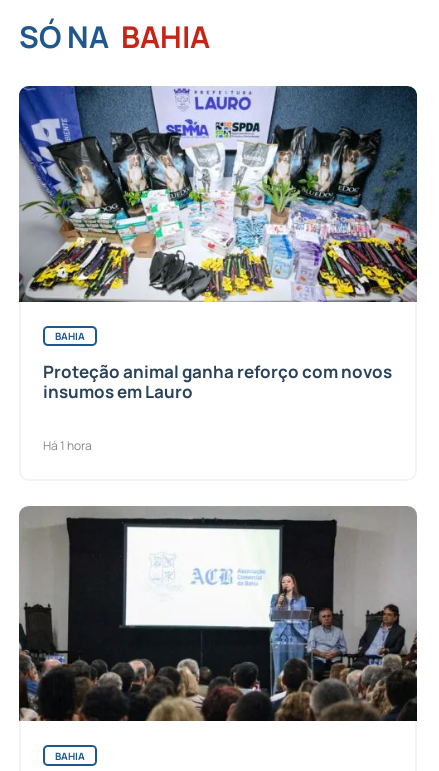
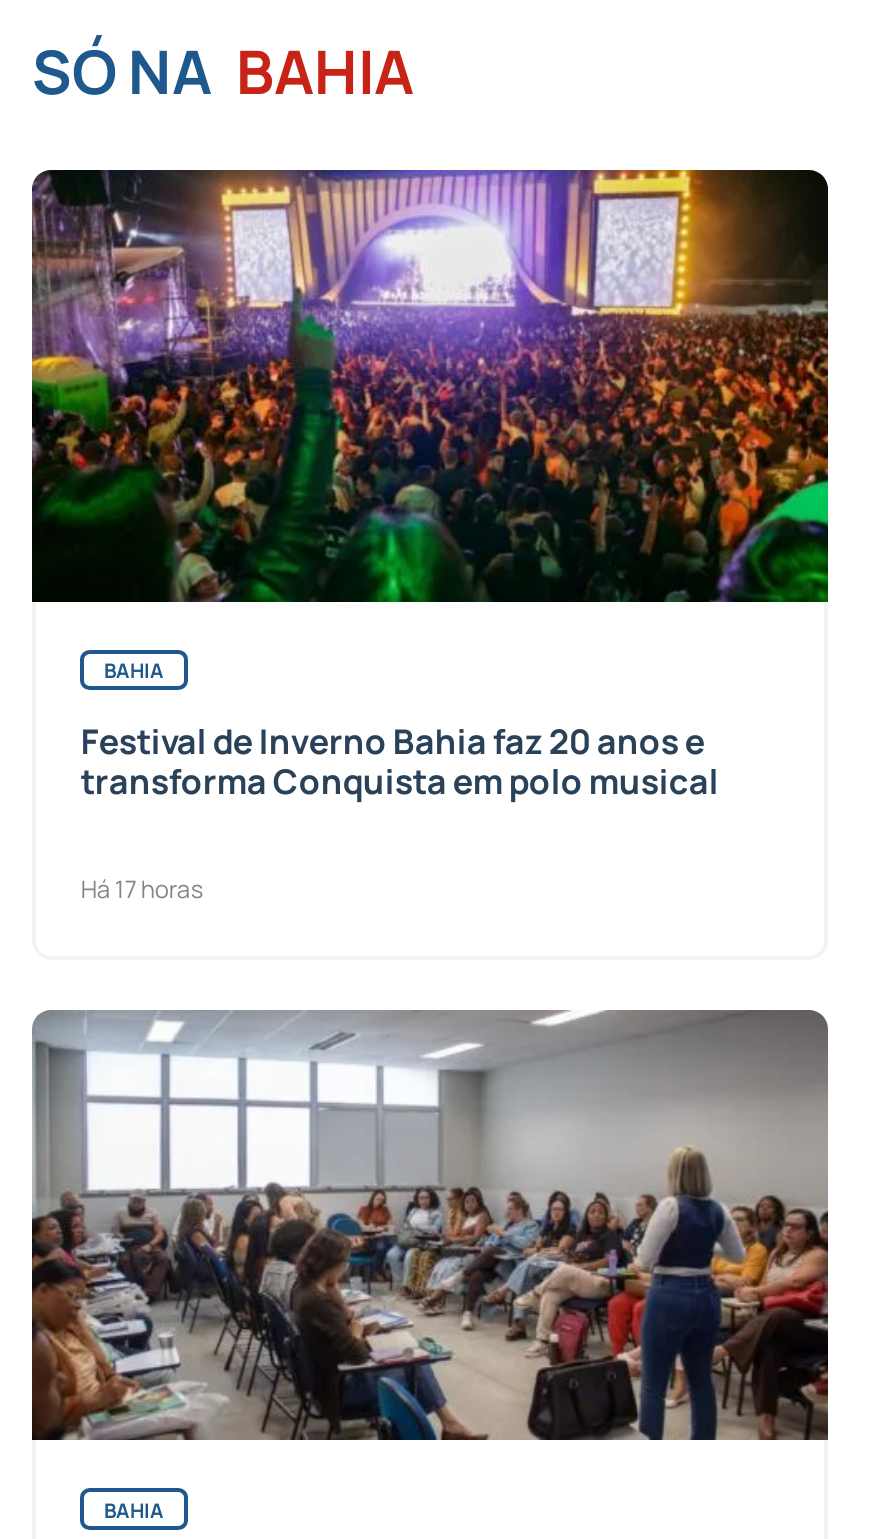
[18,85,418,303] [image] -> [30,168,830,604] [image]
[43,360,392,403] Proteção animal ganha reforço com novos | insumos em Lauro -> [81,718,719,804] Festival de Inverno Bahia faz 20 anos e | transforma Conquista em polo musical
[43,437,92,454] Há 1 hora -> [81,872,203,906] Há 17 horas
[18,506,417,722] [image] -> [32,1010,828,1442] [image]

